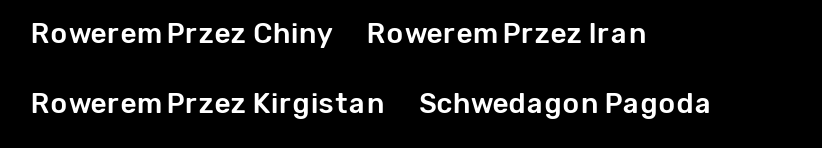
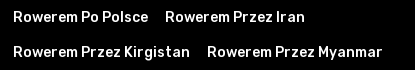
[31,17,333,51] Rowerem Przez Chiny -> [13,9,148,26] Rowerem Po Polsce
[419,87,713,121] Schwedagon Pagoda -> [207,44,383,61] Rowerem Przez Myanmar

